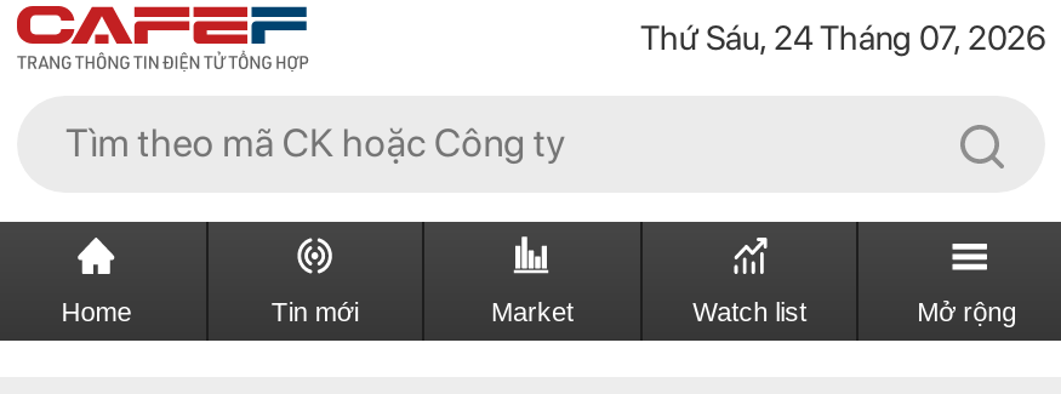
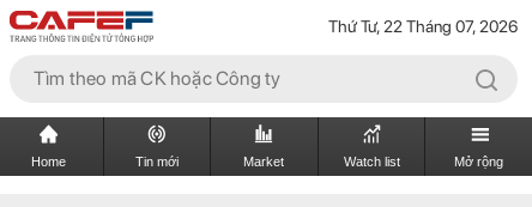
[640,18,1045,57] Thứ Sáu, 24 Tháng 07, 2026 -> [328,17,518,36] Thứ Tư, 22 Tháng 07, 2026

